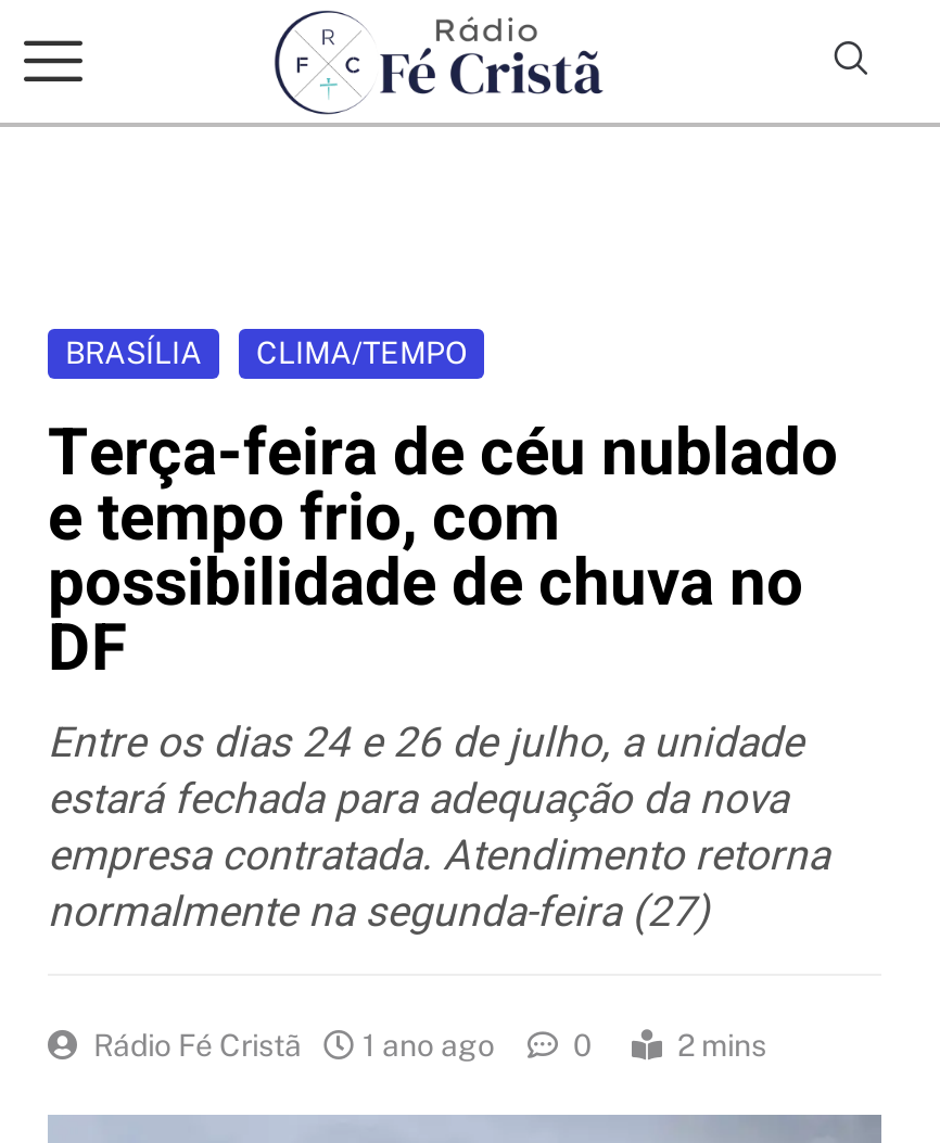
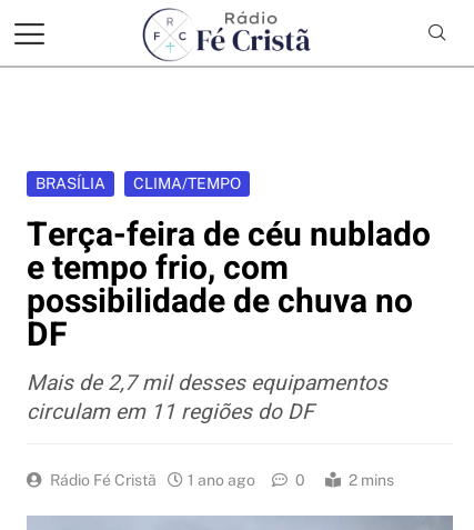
[48,713,829,943] Entre os dias 24 e 26 de julho, a unidade | estará fechada para adequação da nova | empresa contratada. Atendimento retorna | normalmente na segunda-feira (27) -> [27,368,387,428] Mais de 2,7 mil desses equipamentos | circulam em 11 regiões do DF

